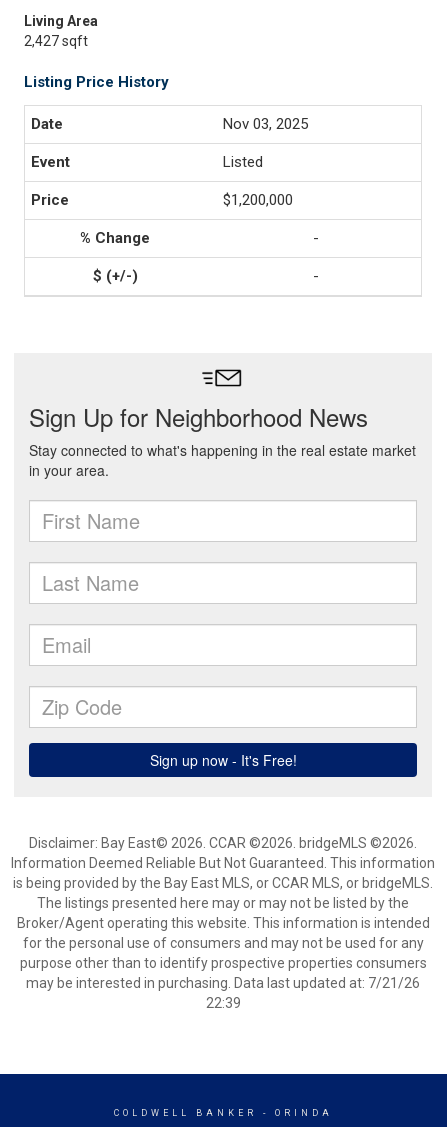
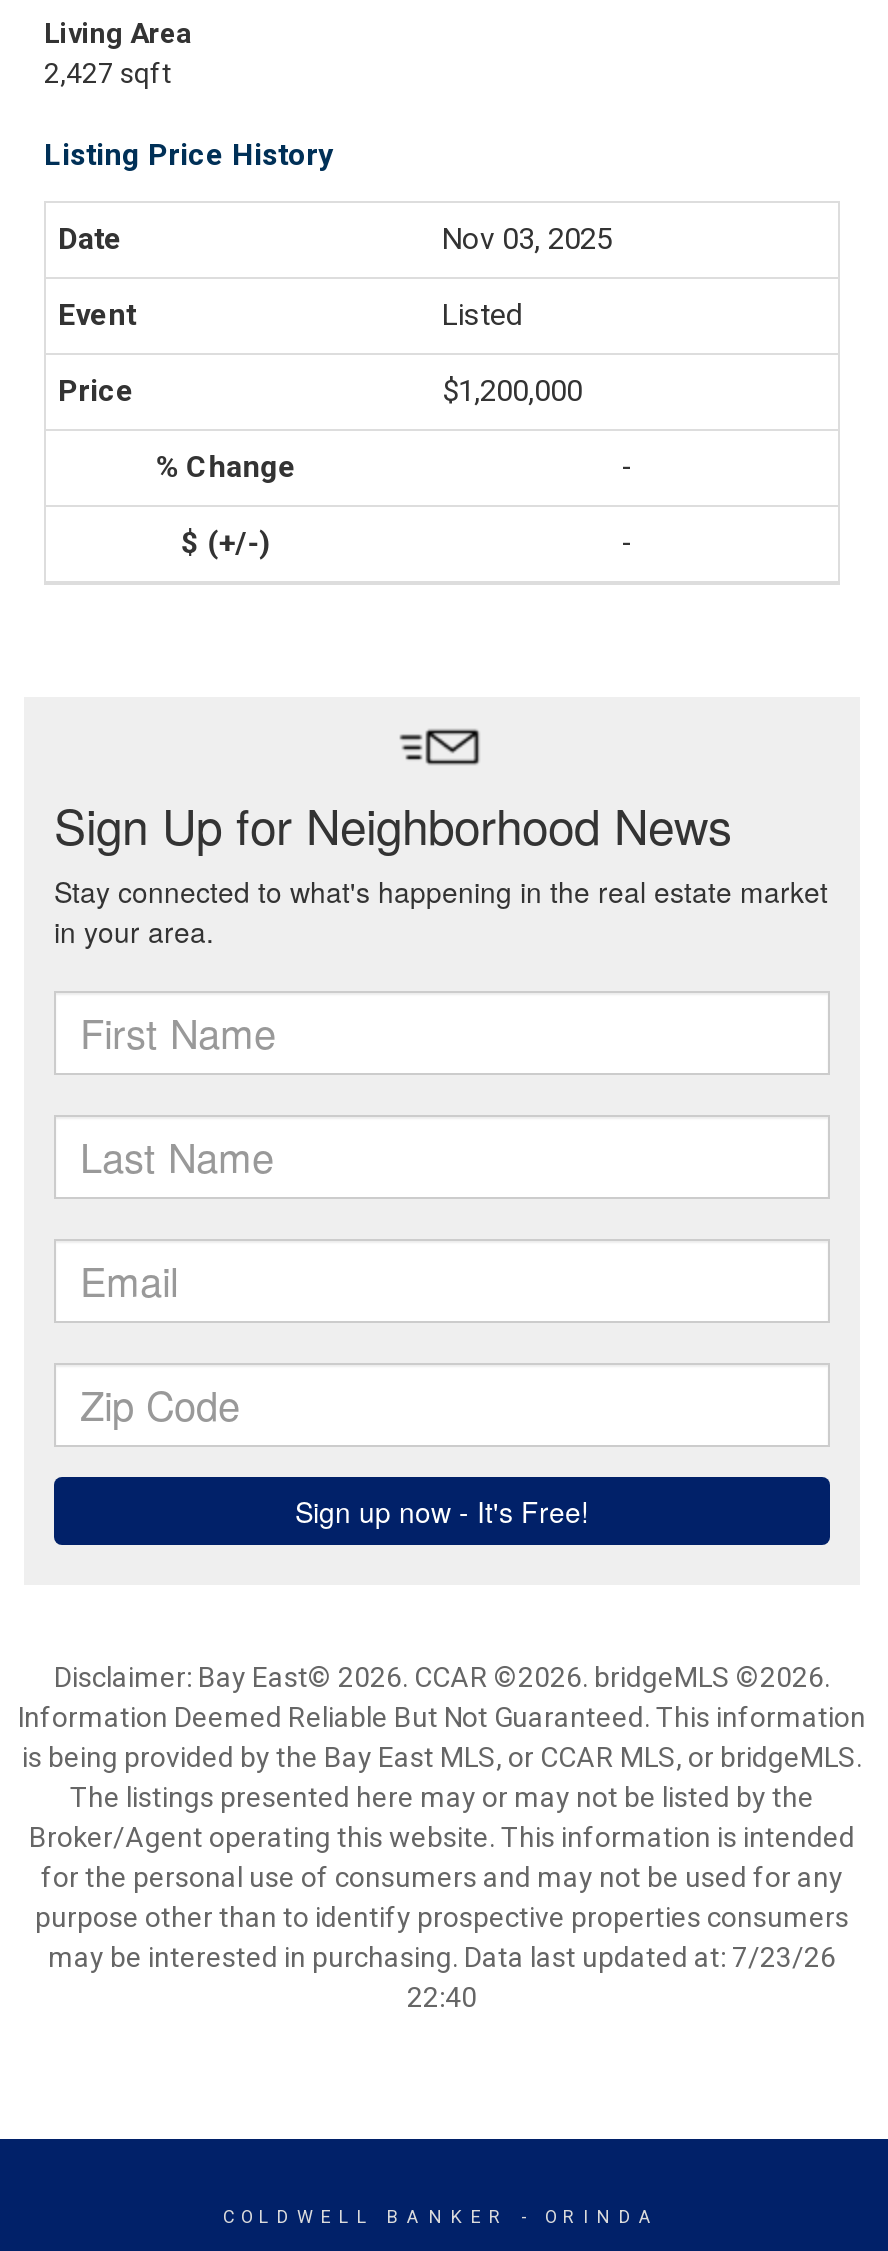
[26,975,420,991] may be interested in purchasing. Data last updated at: 7/21/26 -> [48,1941,836,1973] may be interested in purchasing. Data last updated at: 7/23/26
[205,995,240,1011] 22:39 -> [407,1981,477,2013] 22:40

